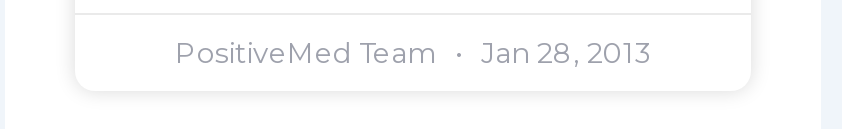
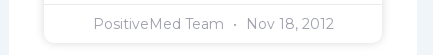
[175,35,651,71] PositiveMed Team Jan 28, 2013 -> [92,15,333,33] PositiveMed Team Nov 18, 2012

